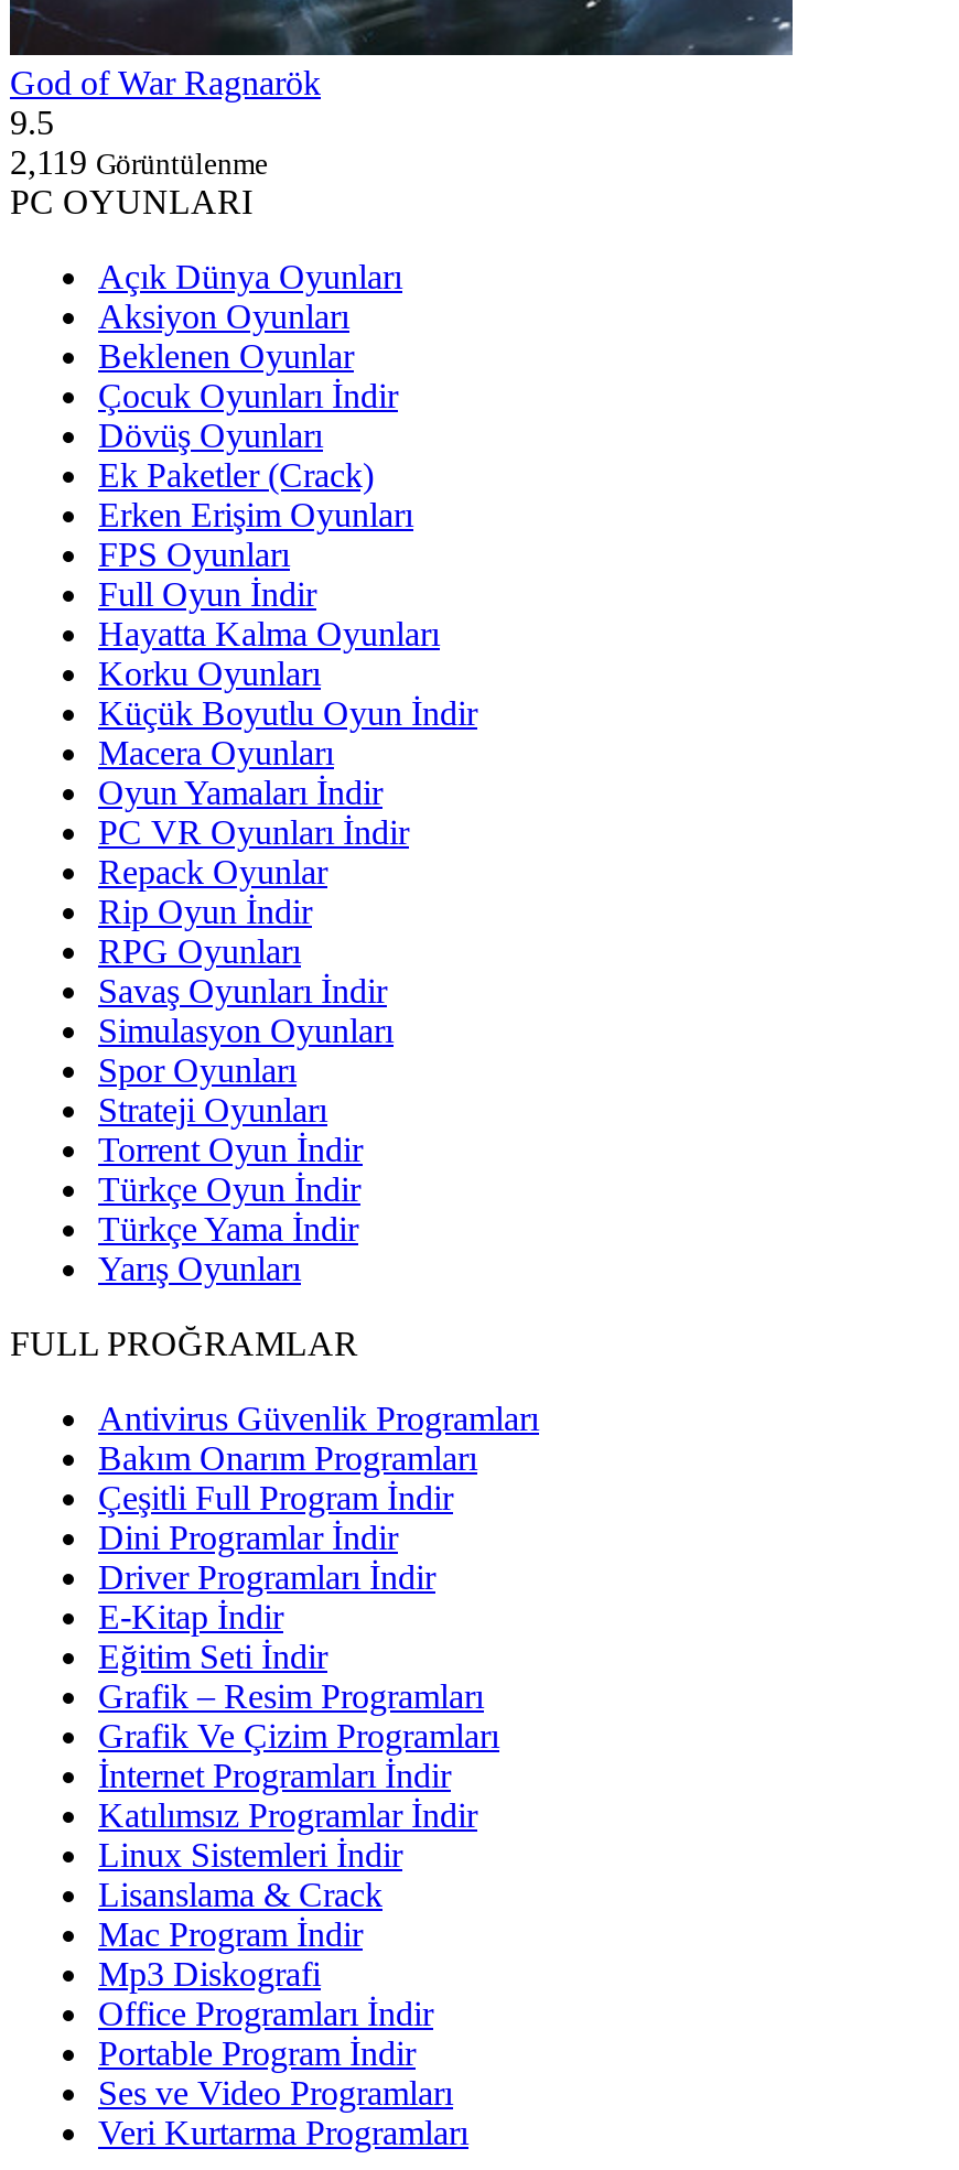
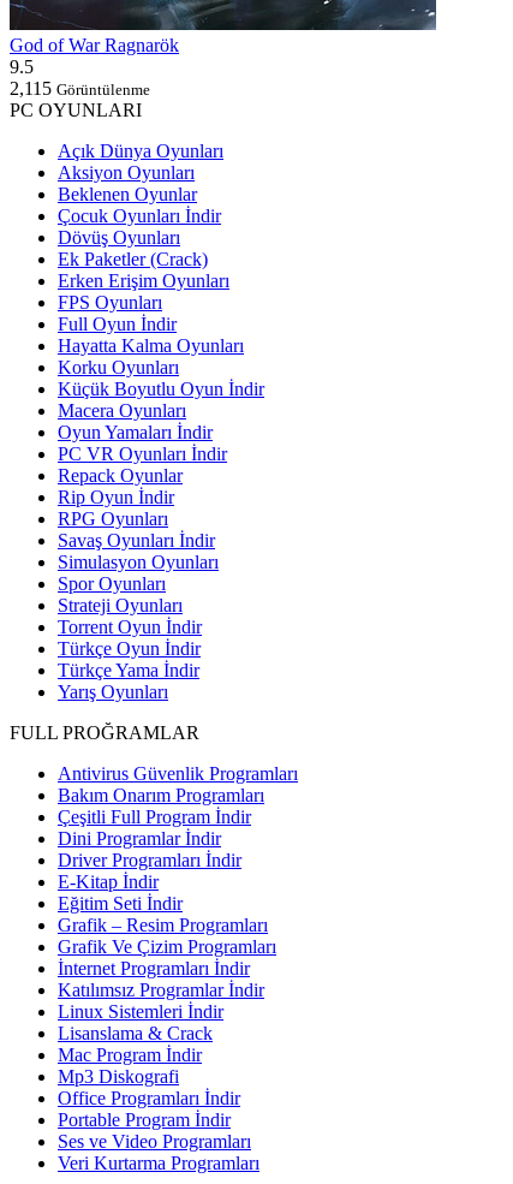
[10,143,268,181] 2,119 Görüntülenme -> [10,78,150,98] 2,115 Görüntülenme

